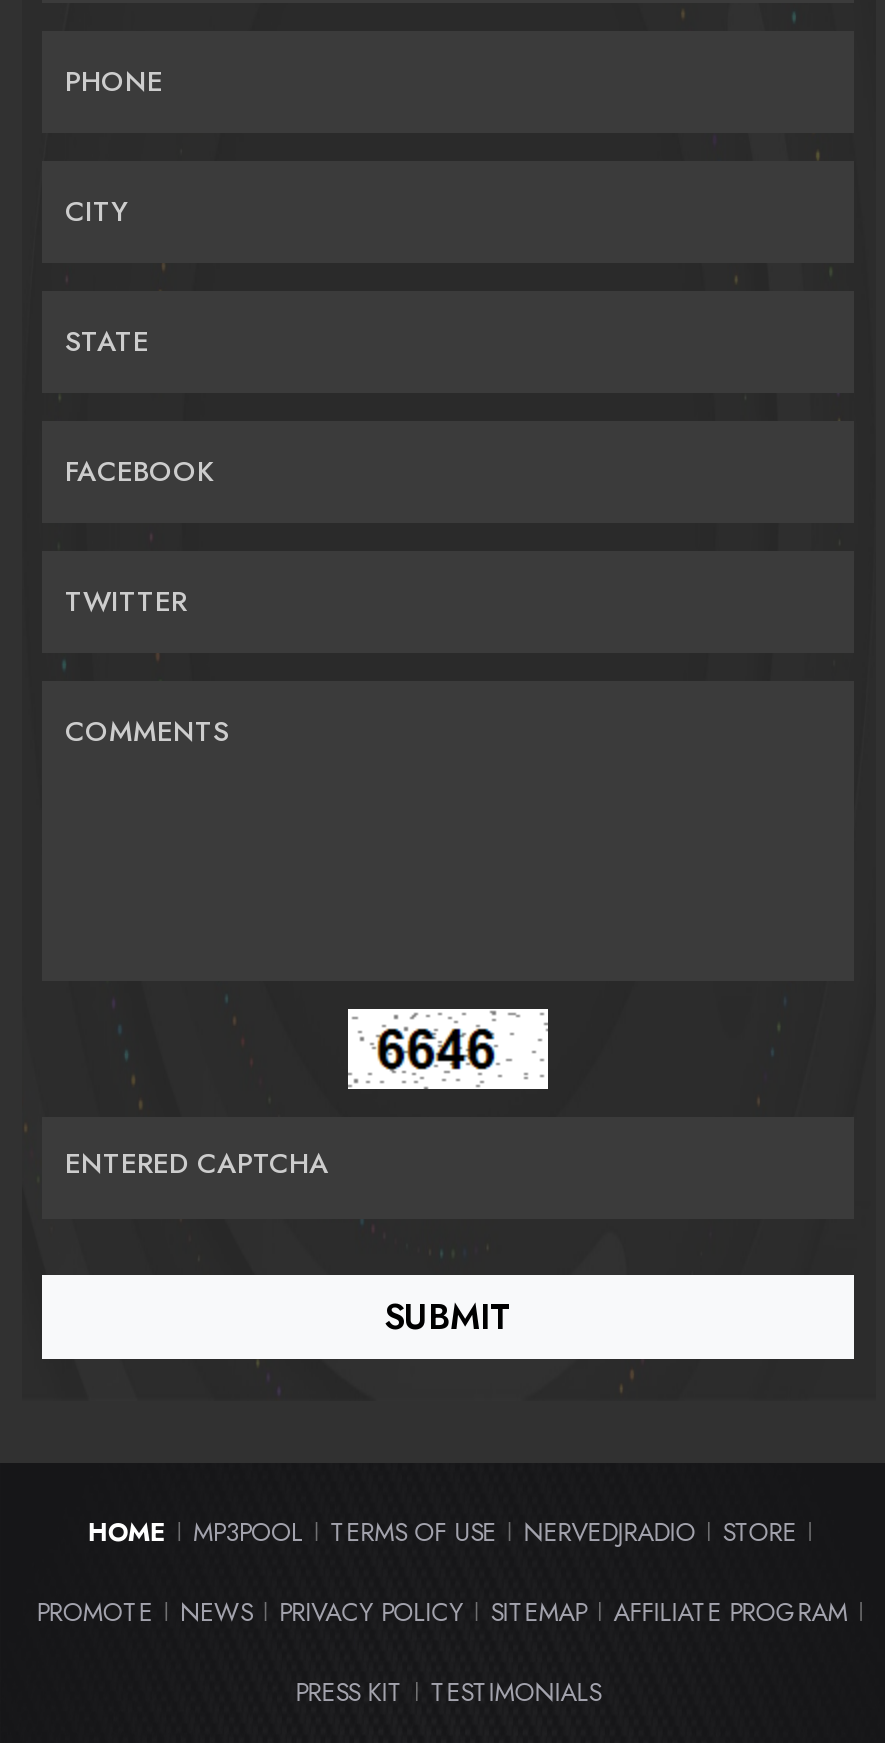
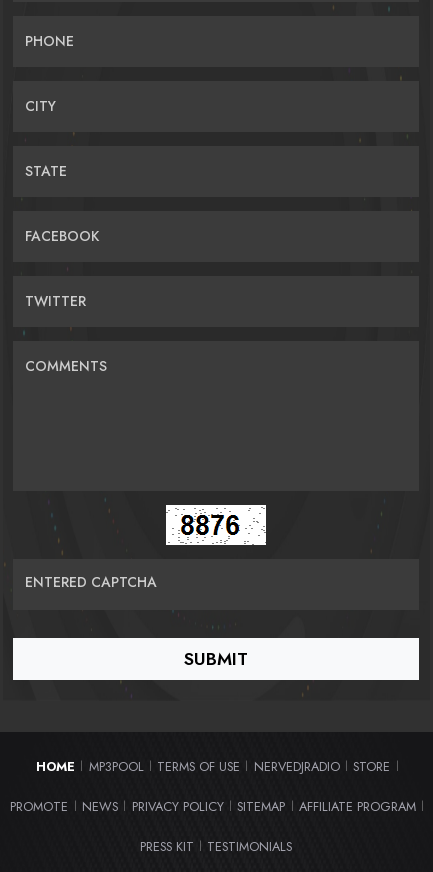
[348,1009,496,1089] [image] -> [166,508,229,543] [image]

